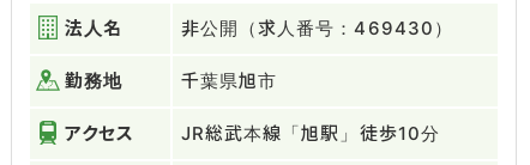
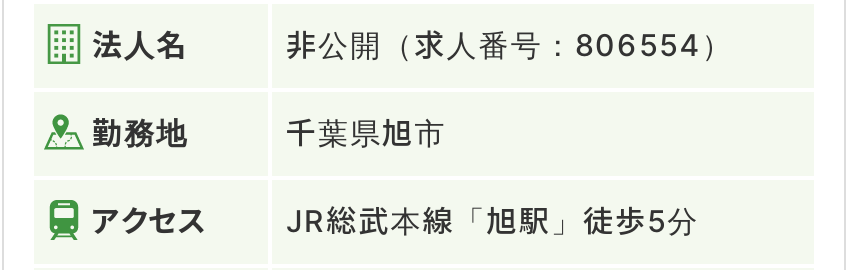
[181,17,453,40] 非公開（求人番号：469430） -> [286,27,734,65] 非公開（求人番号：806554）
[181,122,440,145] JR総武本線「旭駅」徒歩10分 -> [286,203,699,241] JR総武本線「旭駅」徒歩5分

